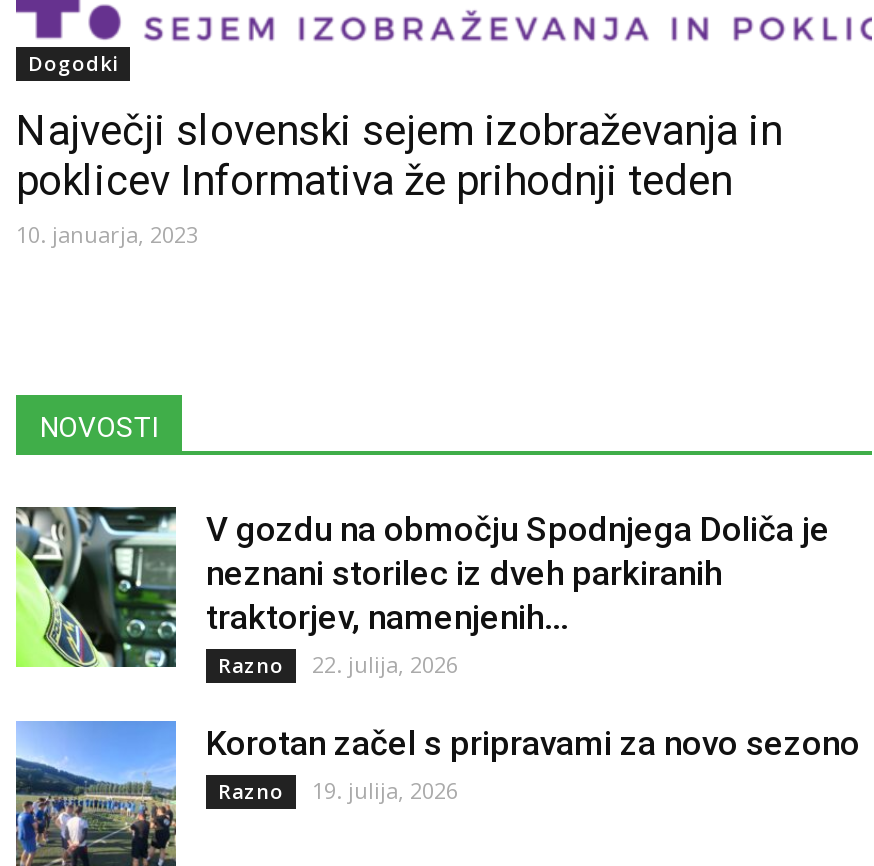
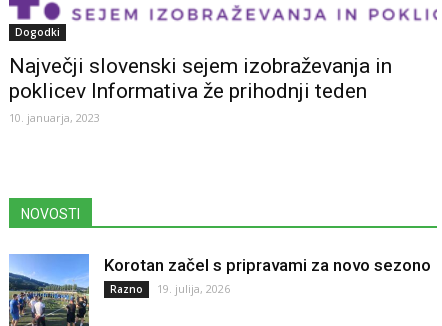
[14,504,830,679] [image] | V gozdu na območju Spodnjega Doliča je | neznani storilec iz dveh parkiranih | traktorjev, namenjenih... | Razno | 22. julija, 2026 -> none

